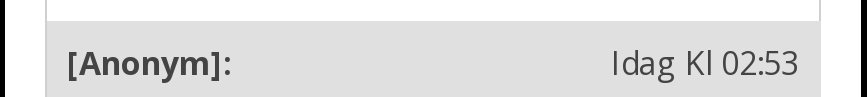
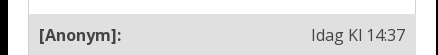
[611,41,799,85] Idag Kl 02:53 -> [311,24,405,46] Idag Kl 14:37

